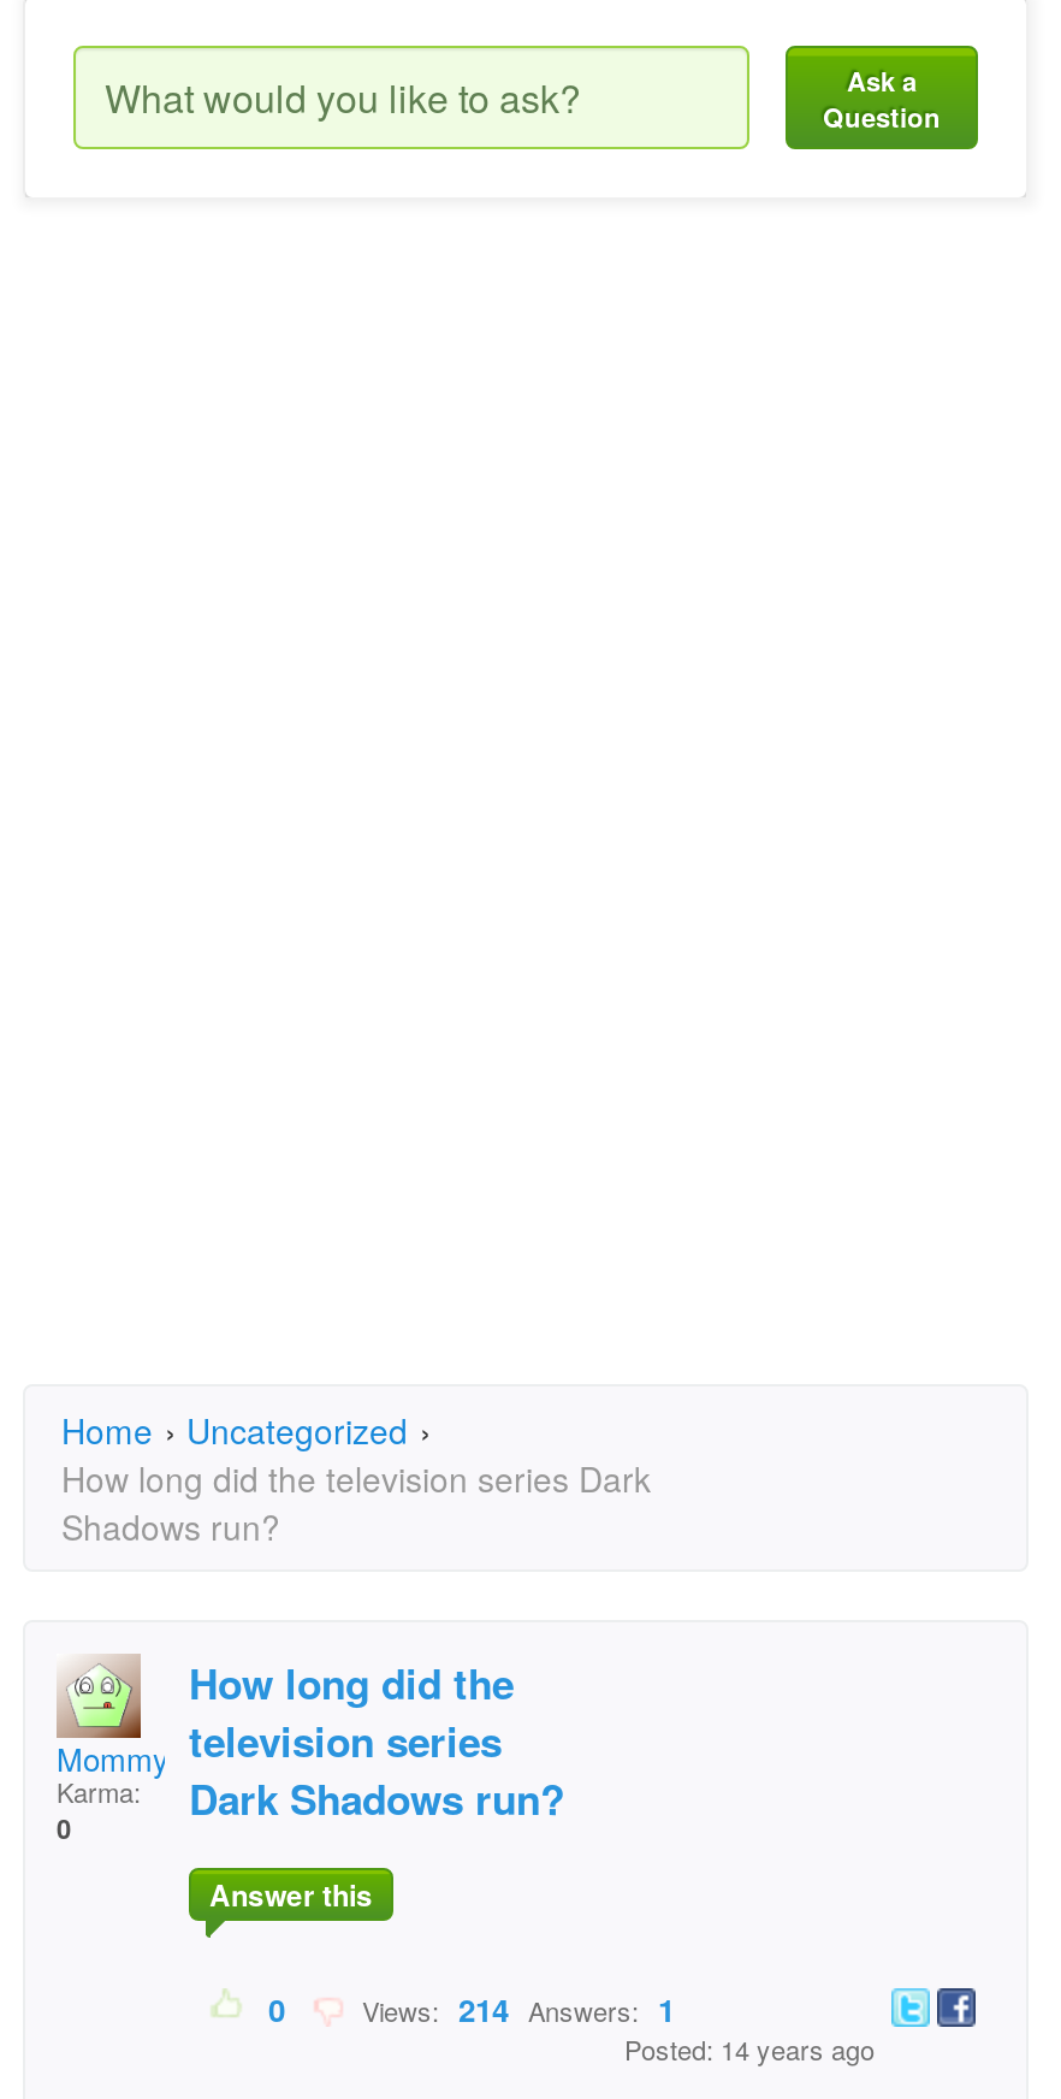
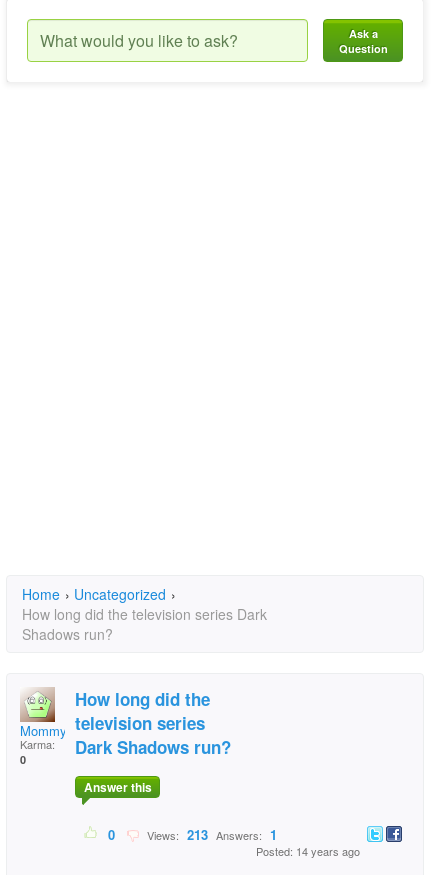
[348,1986,675,2032] Views: 214 Answers: 1 -> [141,825,277,844] Views: 213 Answers: 1

